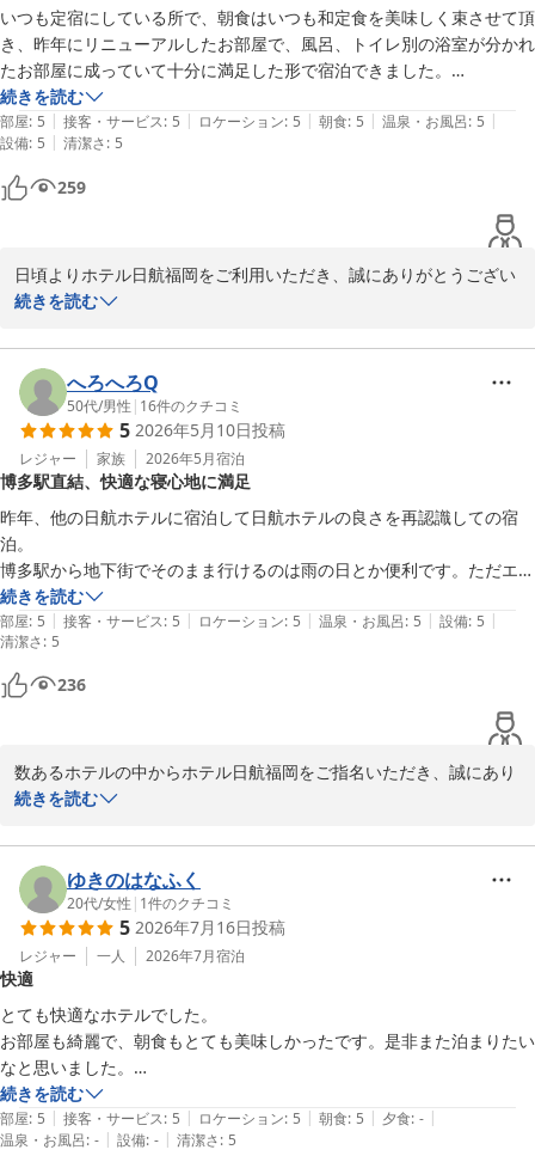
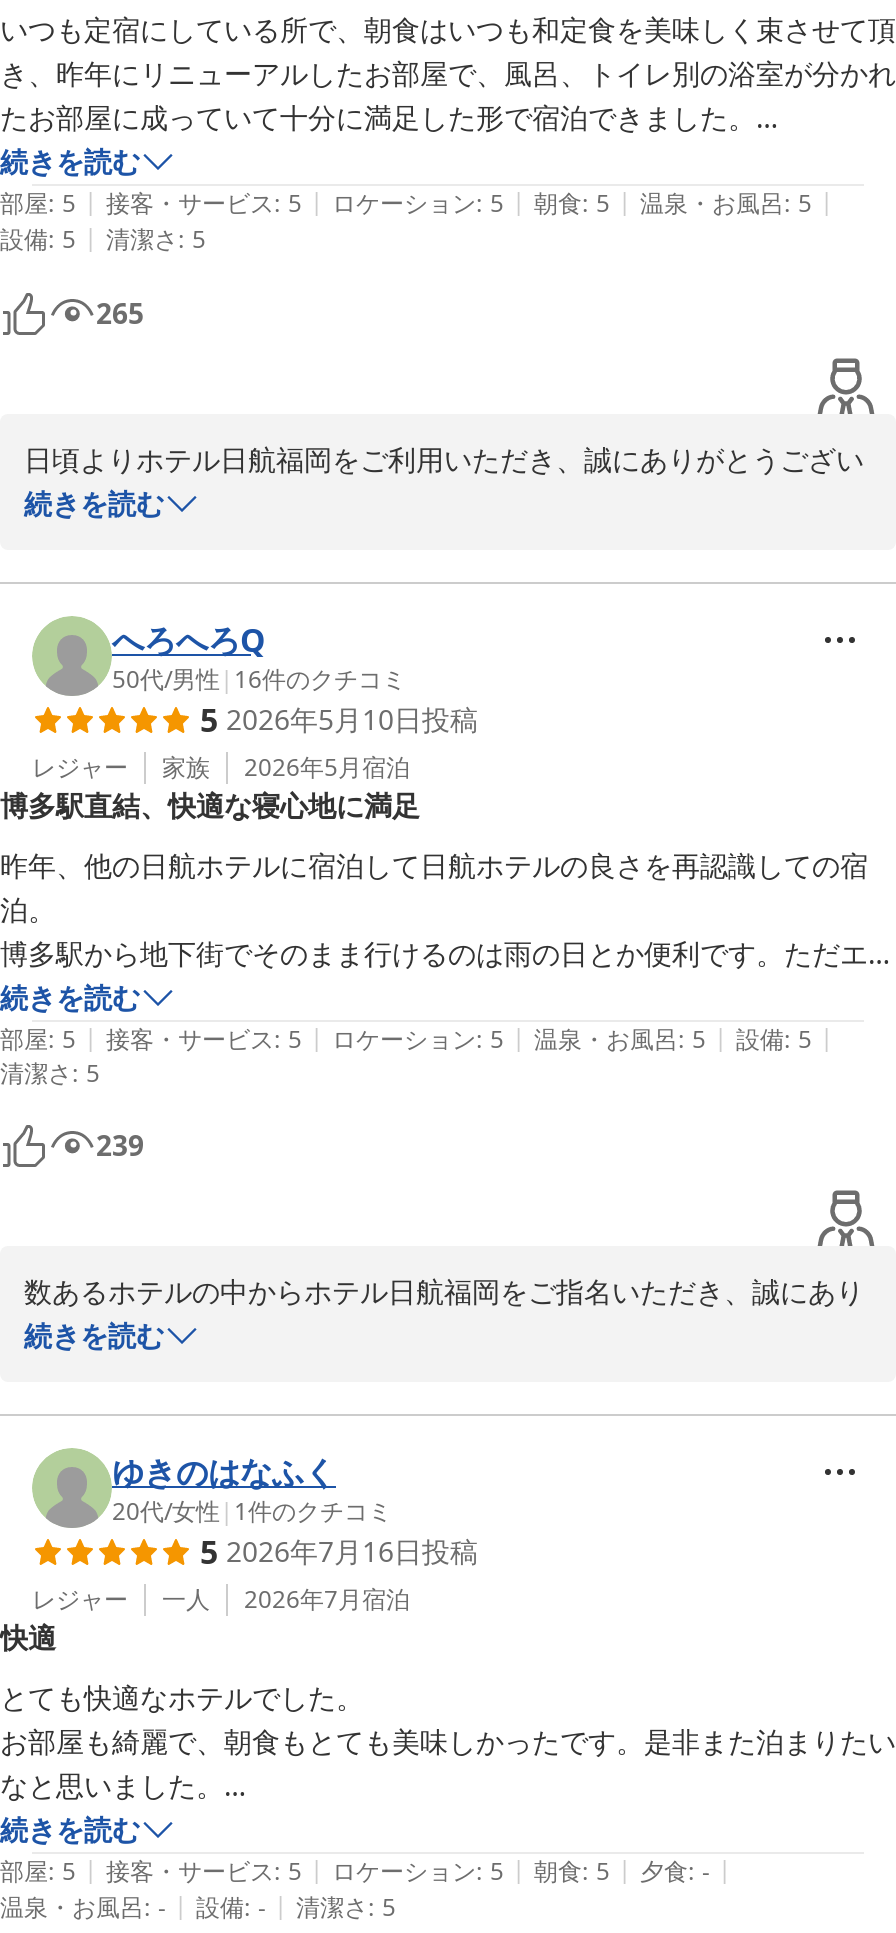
[57,176,86,198] 259 -> [96,294,144,332] 265
[57,673,86,696] 236 -> [96,1126,144,1164] 239

